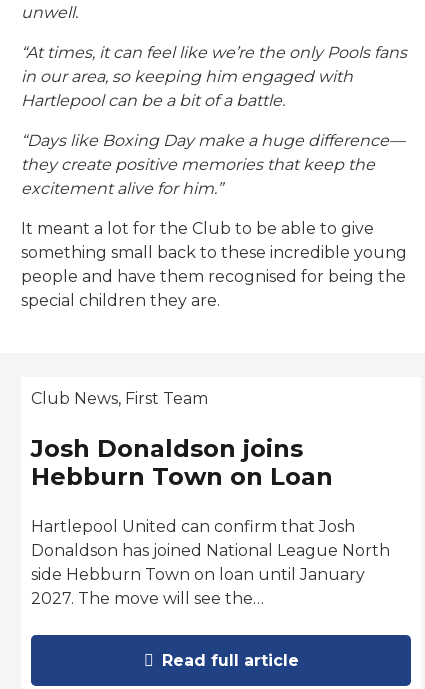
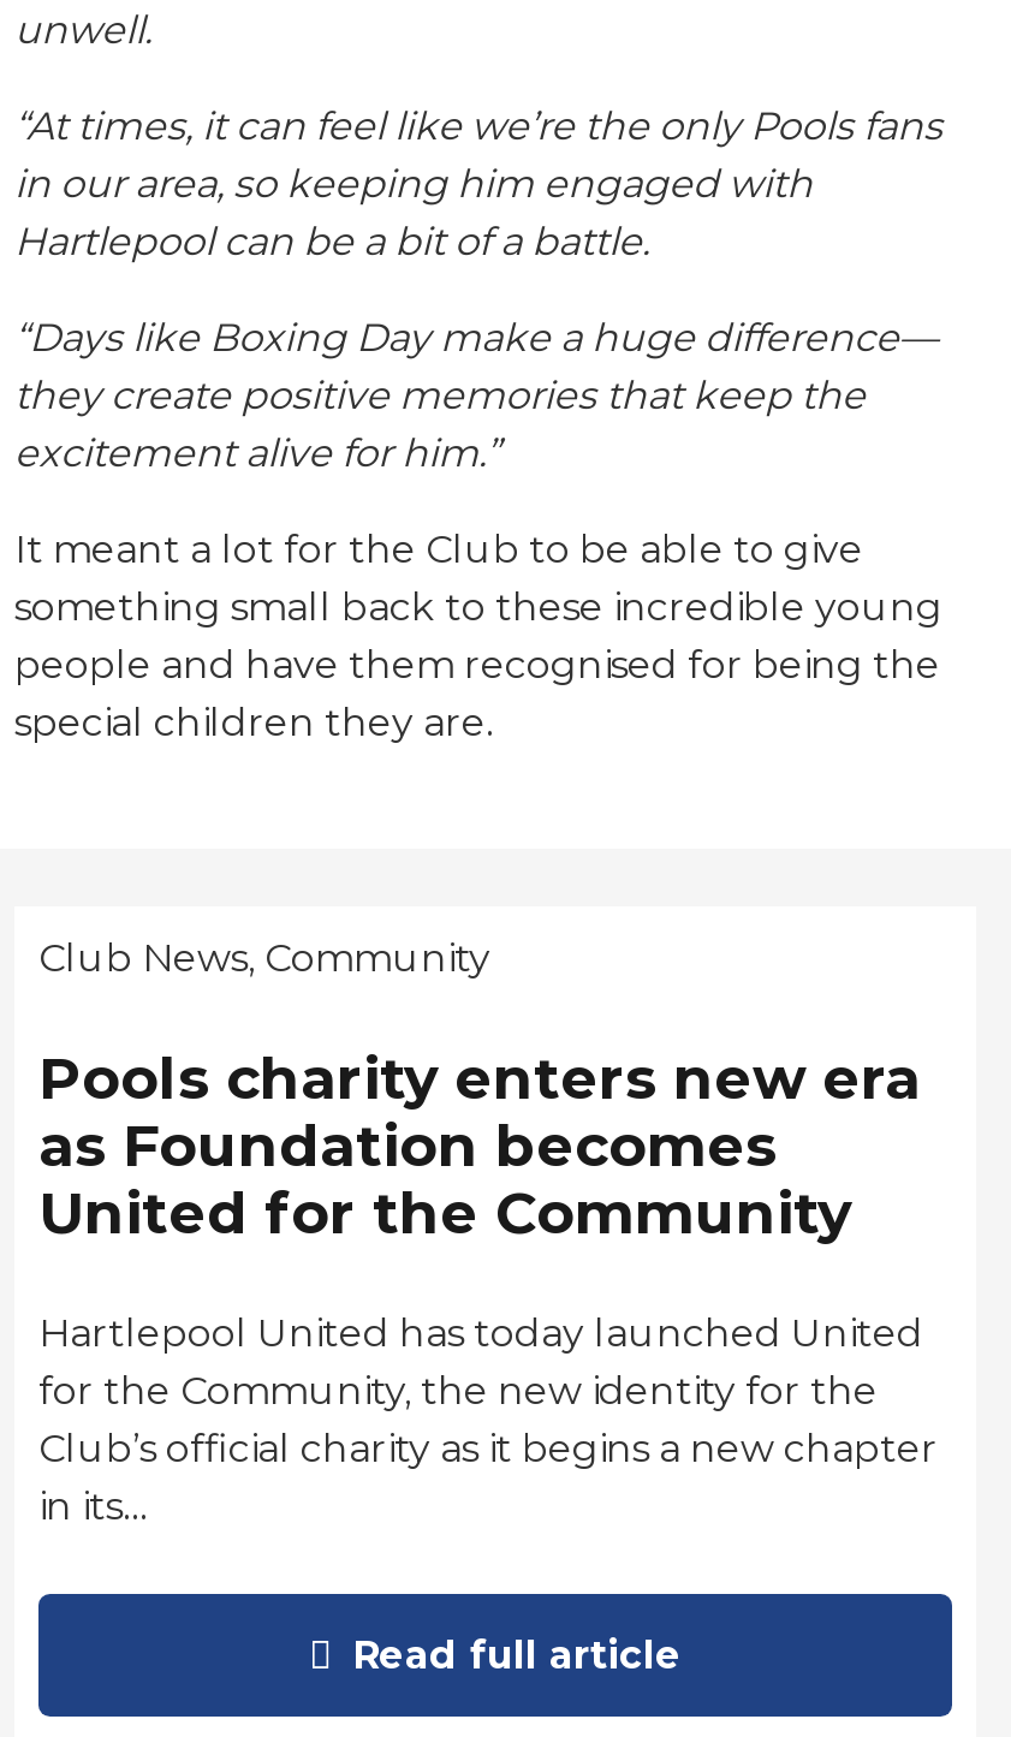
[31,389,208,408] Club News, First Team -> [38,936,490,982] Club News, Community
[31,434,333,491] Josh Donaldson joins | Hebburn Town on Loan -> [38,1044,921,1249] Pools charity enters new era | as Foundation becomes | United for the Community
[31,517,390,608] Hartlepool United can confirm that Josh | Donaldson has joined National League North | side Hebburn Town on loan until January | 2027. The move will see the… -> [38,1311,938,1530] Hartlepool United has today launched United | for the Community, the new identity for the | Club’s official charity as it begins a new chapter | in its…

